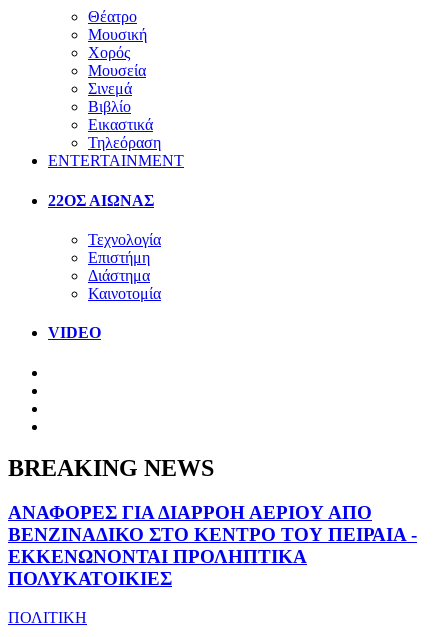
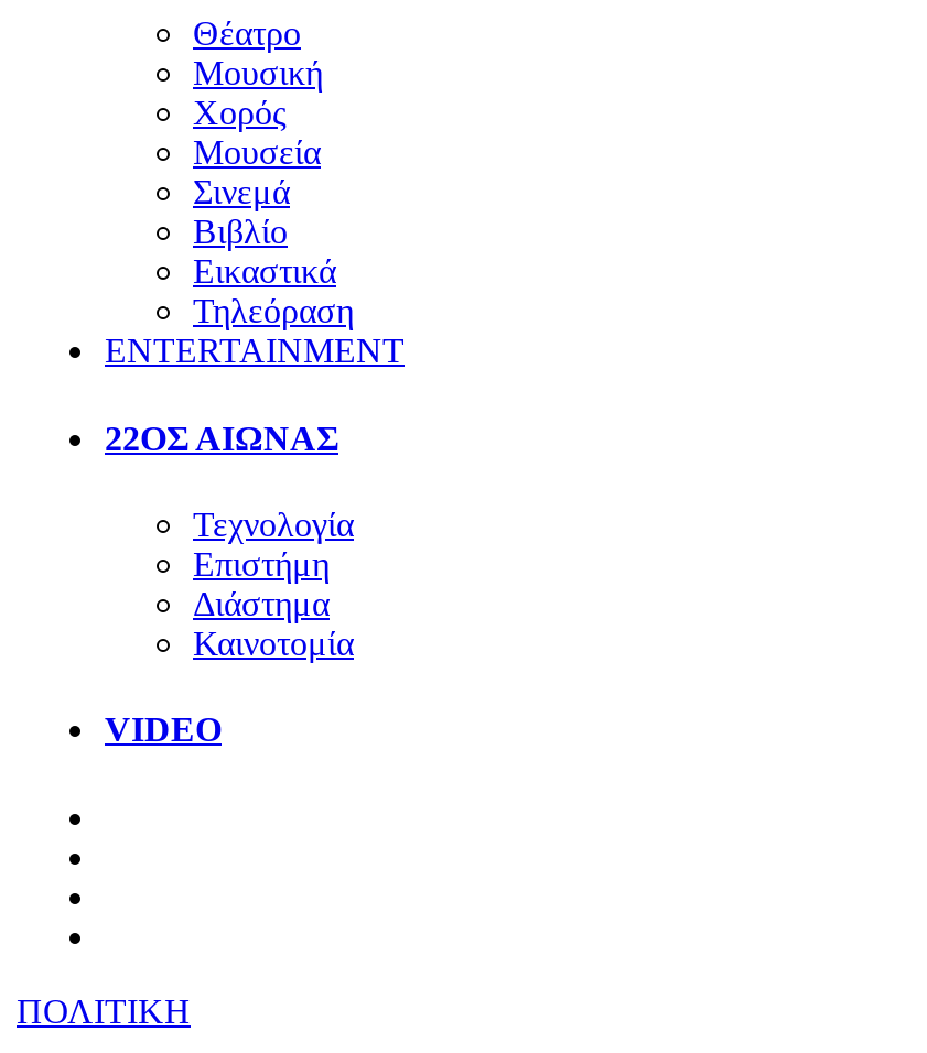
[8,455,417,589] BREAKING NEWS | ΑΝΑΦΟΡΕΣ ΓΙΑ ΔΙΑΡΡΟΗ ΑΕΡΙΟΥ ΑΠΟ | ΒΕΝΖΙΝΑΔΙΚΟ ΣΤΟ ΚΕΝΤΡΟ ΤΟΥ ΠΕΙΡΑΙΑ - | ΕΚΚΕΝΩΝΟΝΤΑΙ ΠΡΟΛΗΠΤΙΚΑ | ΠΟΛΥΚΑΤΟΙΚΙΕΣ -> none

